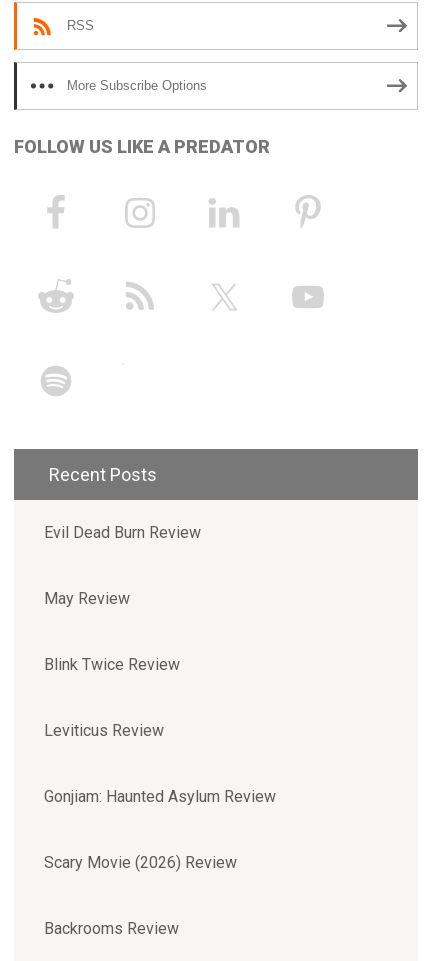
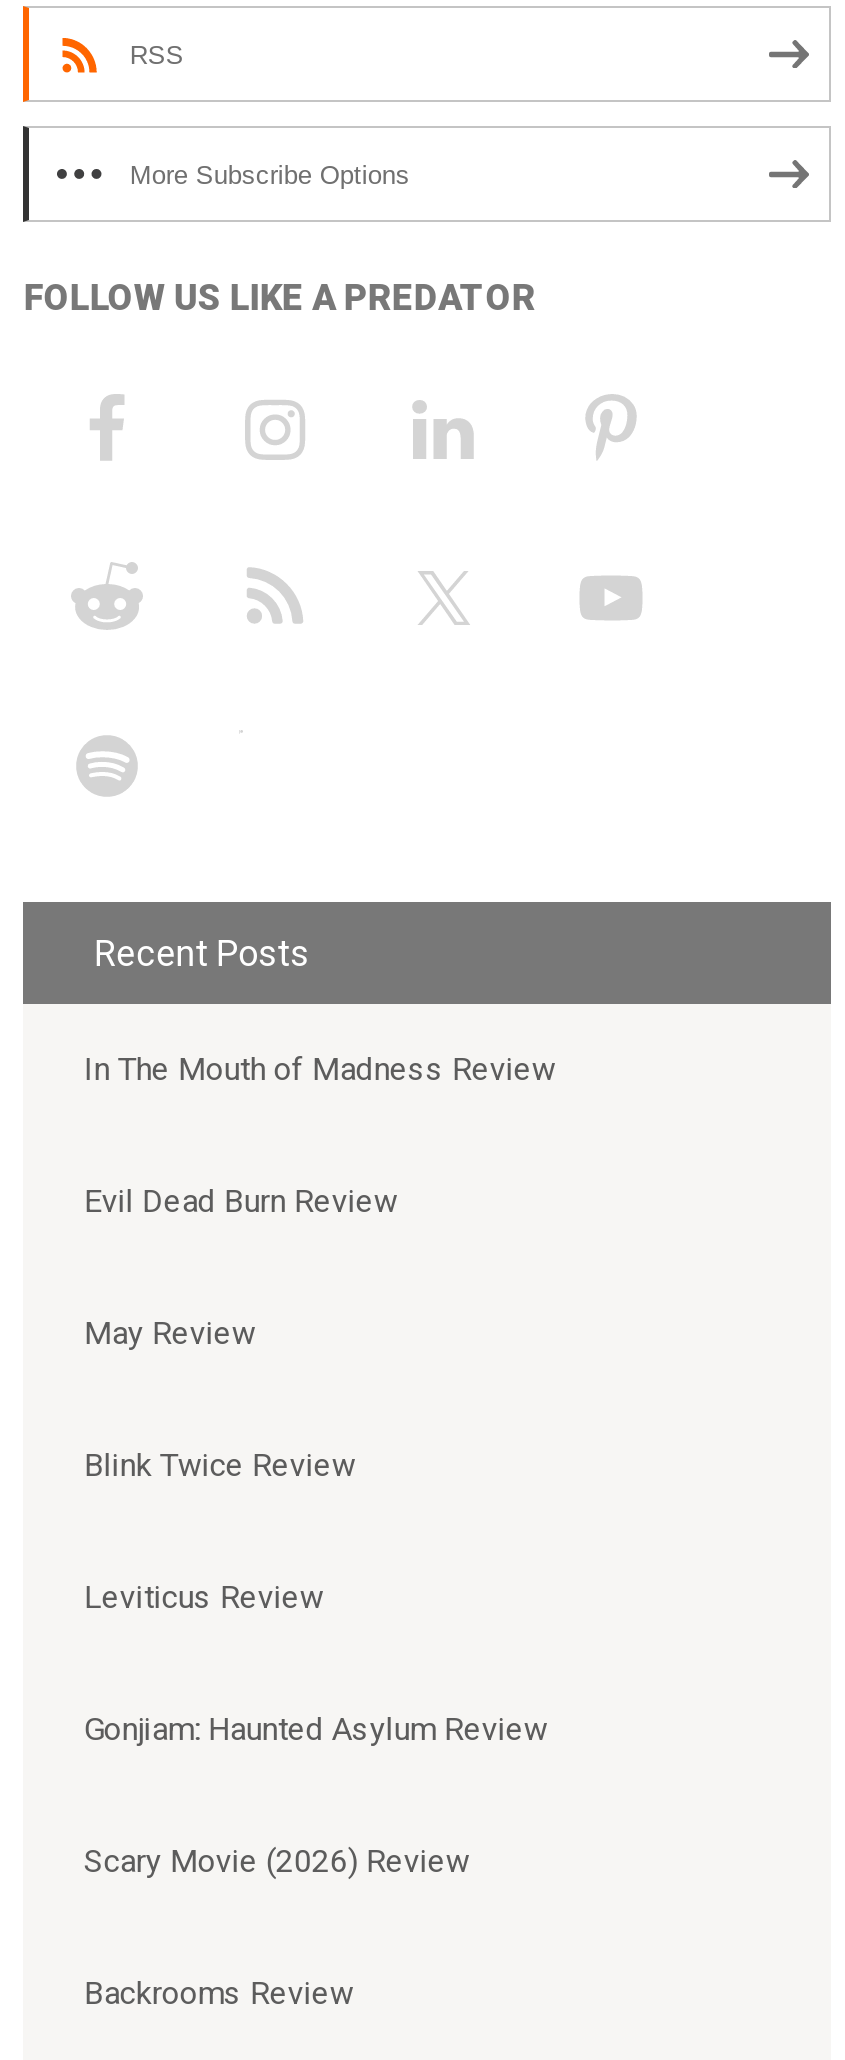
none -> [84,1049,556,1087] In The Mouth of Madness Review

